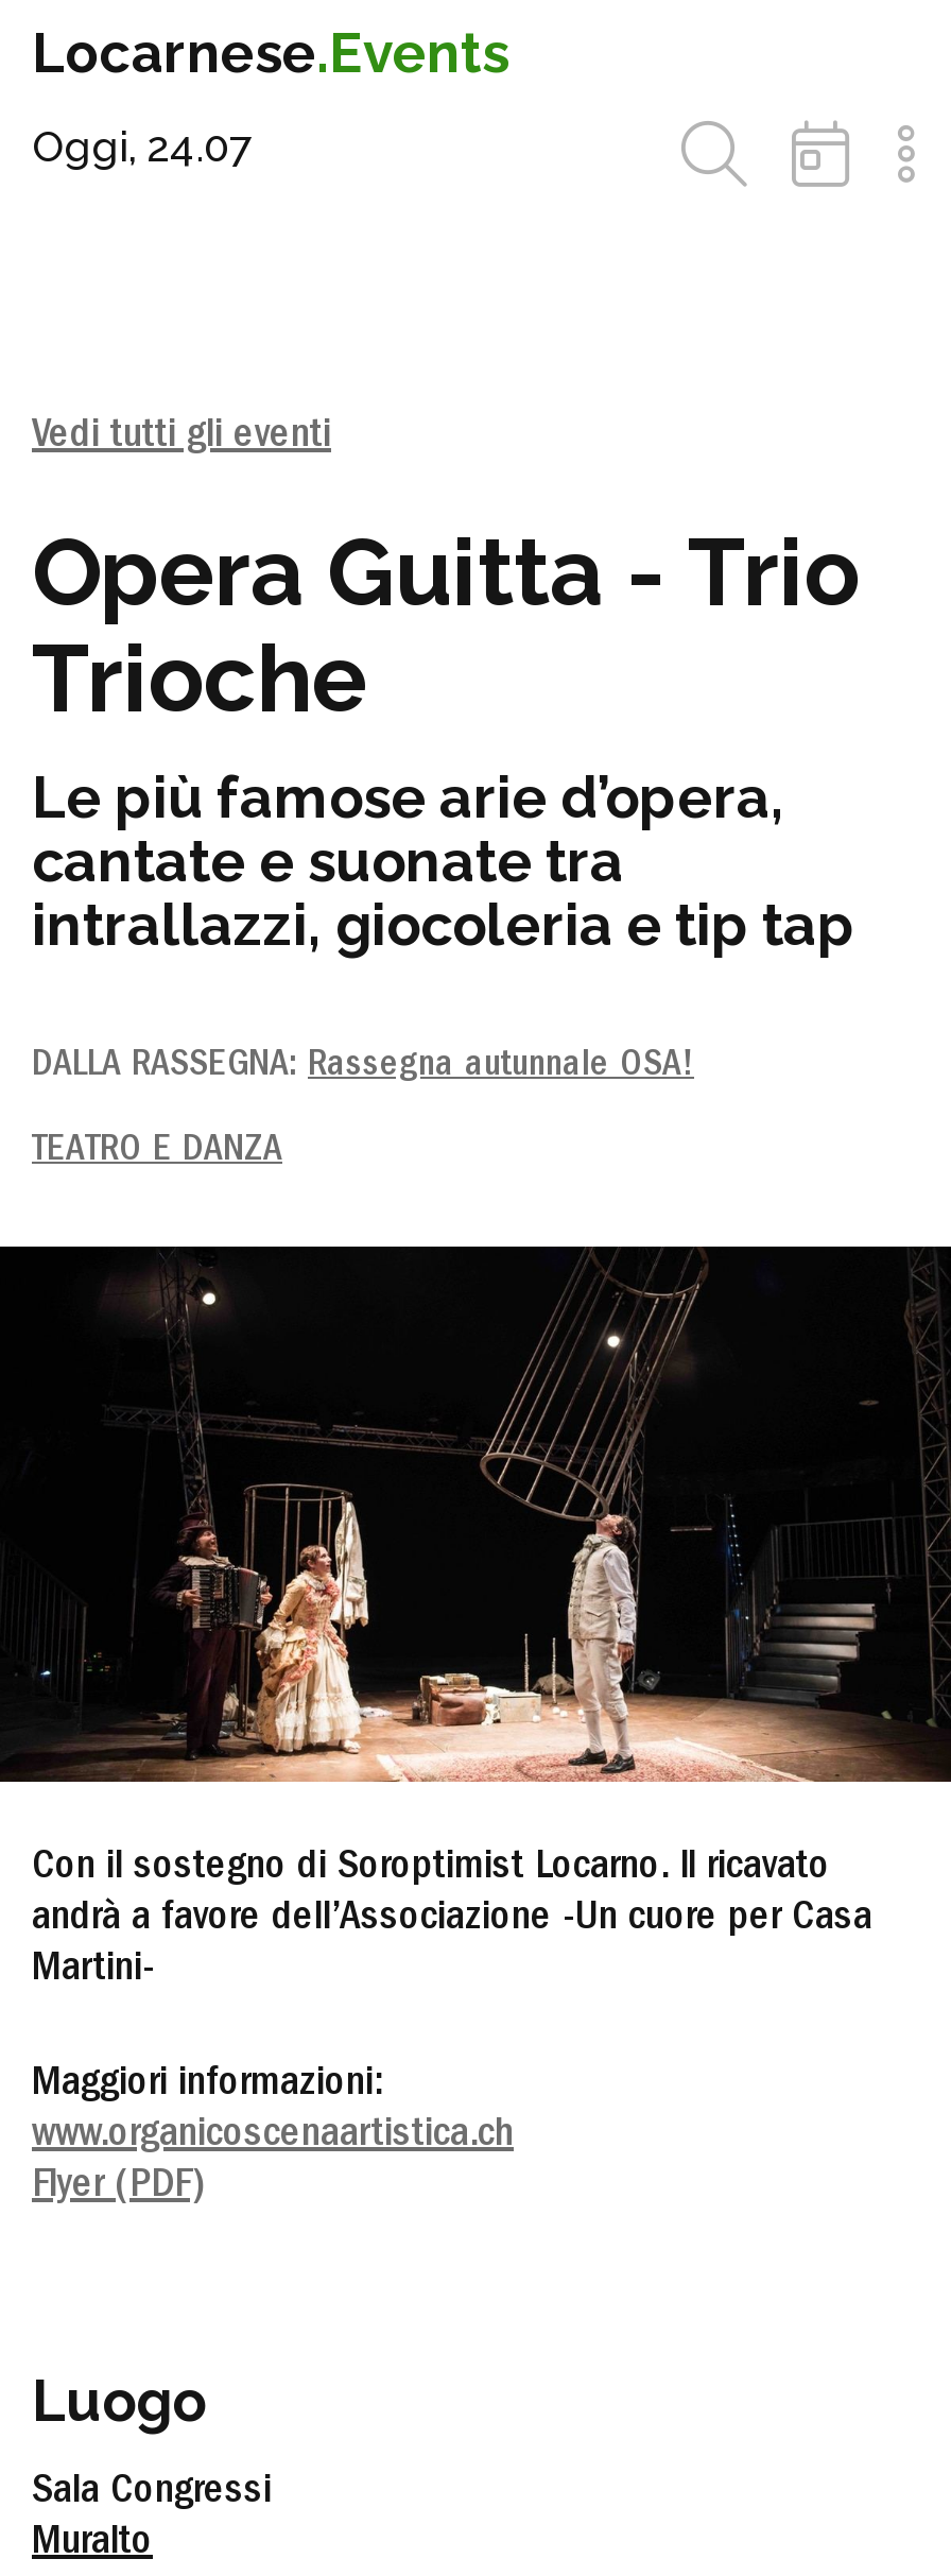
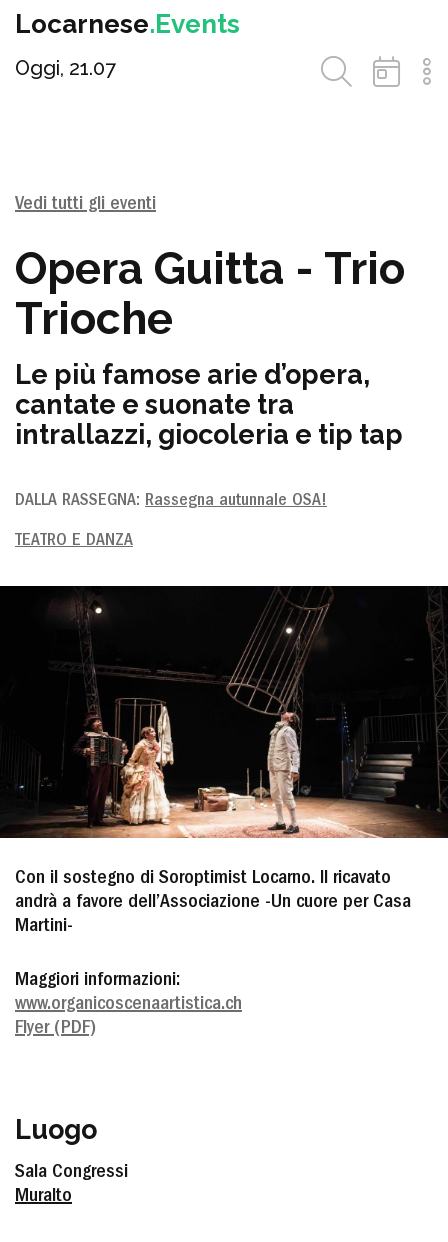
[32,121,253,172] Oggi, 24.07 -> [15,56,116,80] Oggi, 21.07

